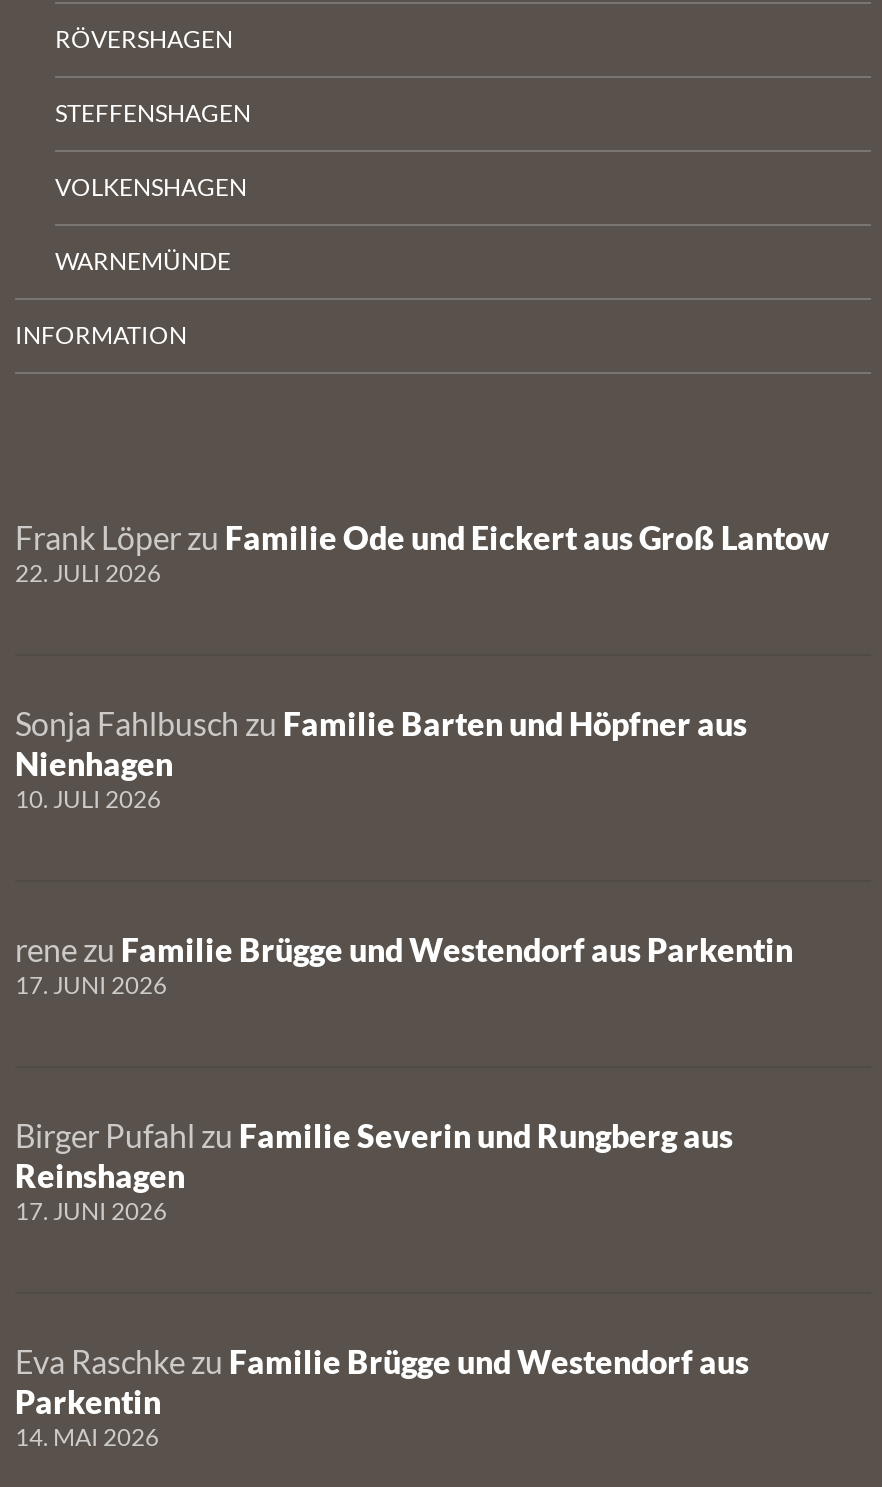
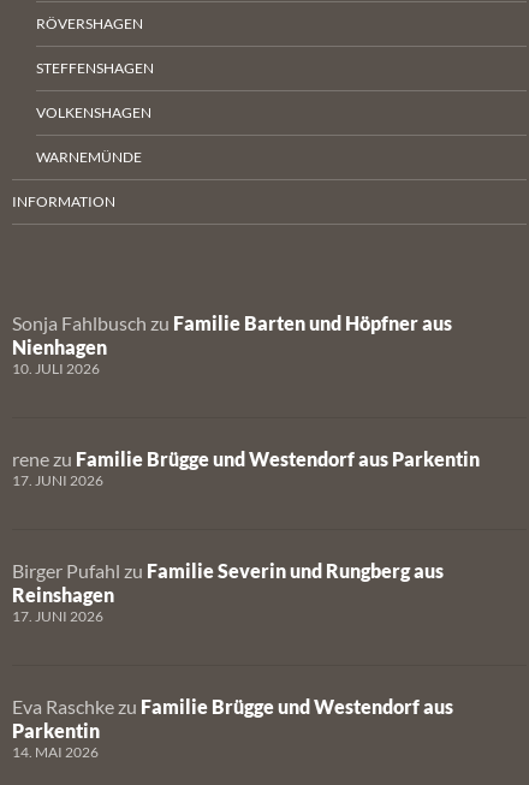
[15,518,829,588] Frank Löper zu Familie Ode und Eickert aus Groß Lantow | 22. JULI 2026 -> none

